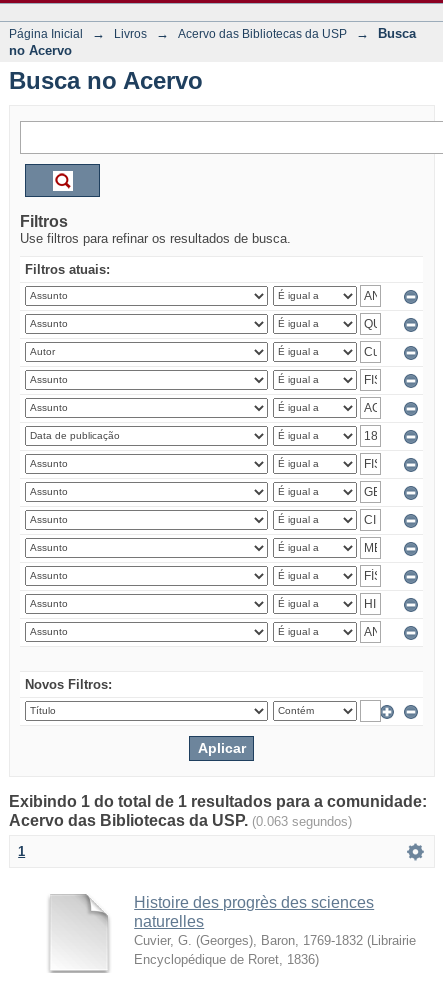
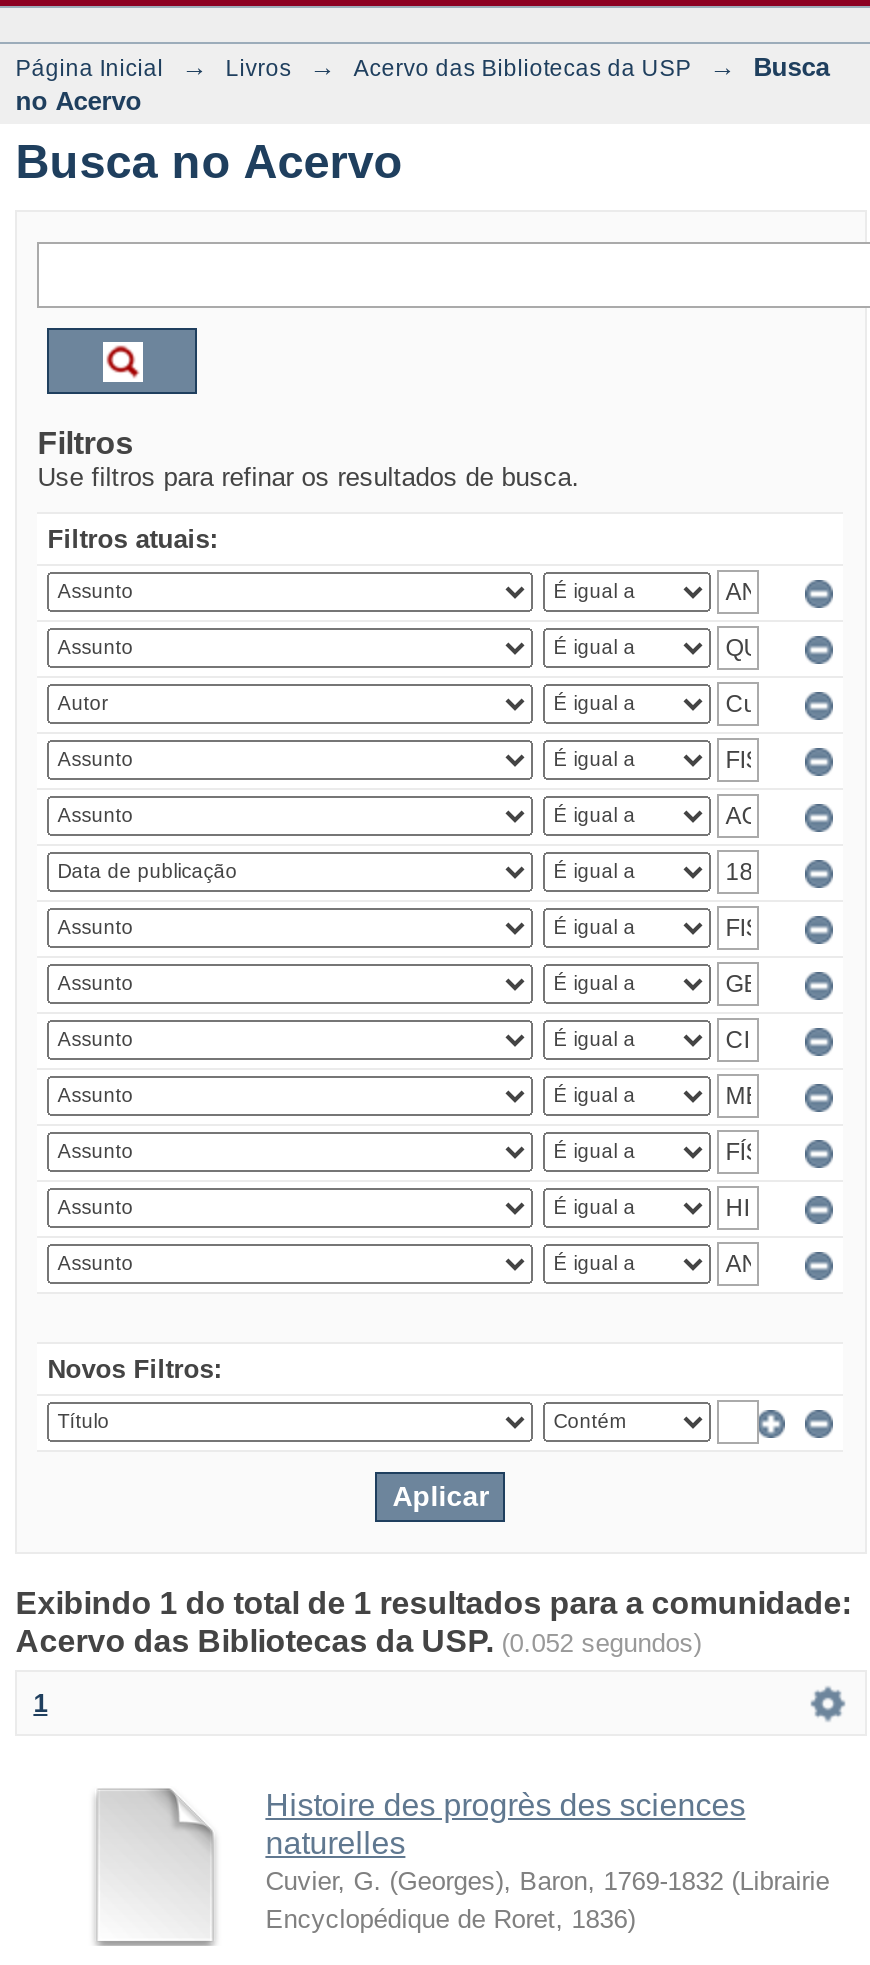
[9,812,352,829] Acervo das Bibliotecas da USP. (0.063 segundos) -> [15,1624,701,1658] Acervo das Bibliotecas da USP. (0.052 segundos)

